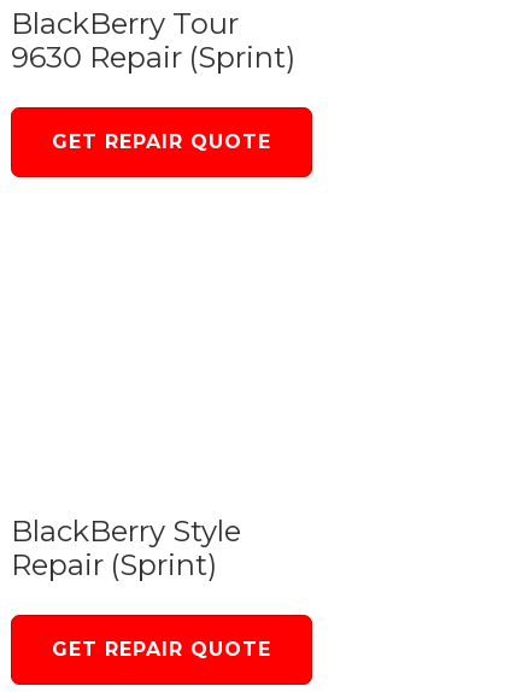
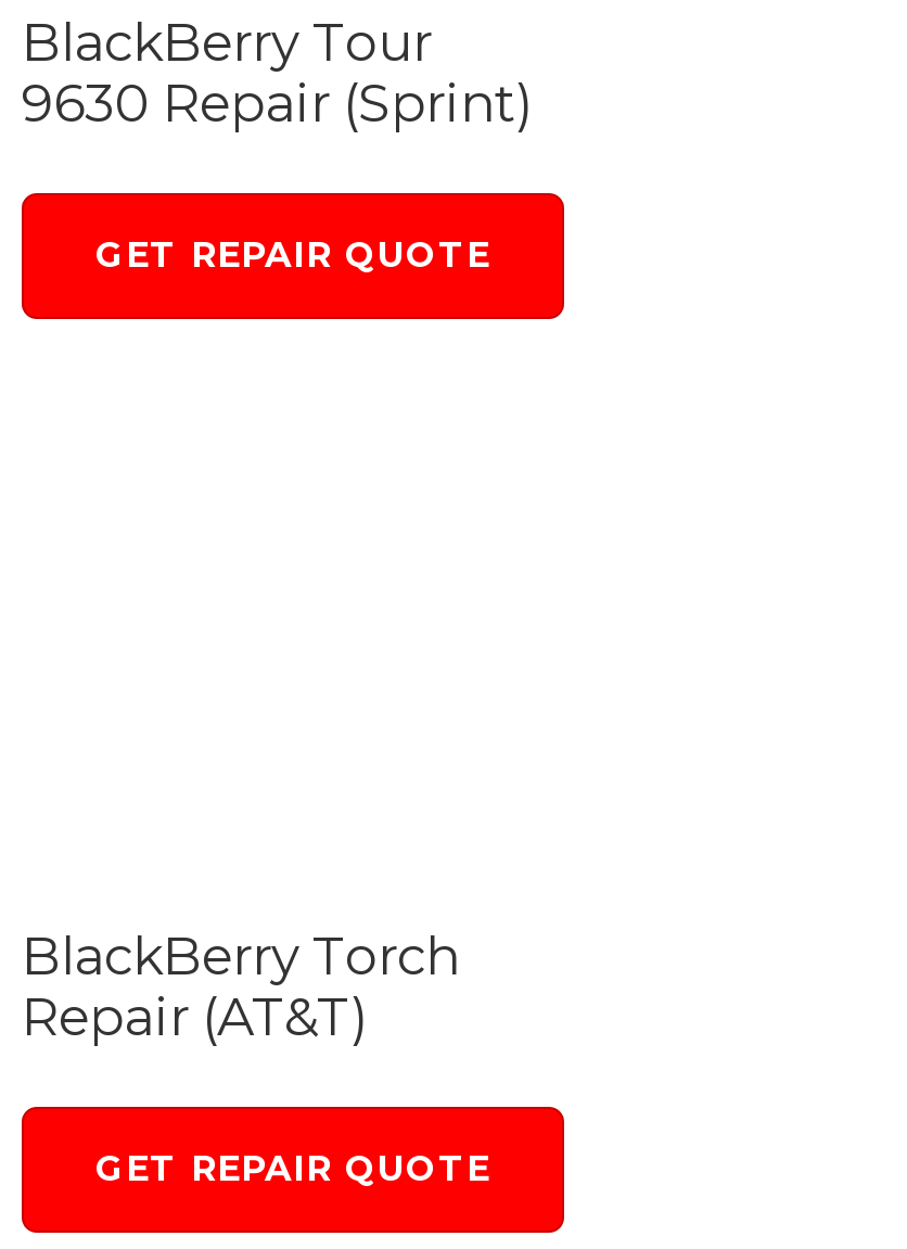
[11,514,241,549] BlackBerry Style -> [22,925,460,987] BlackBerry Torch
[11,547,217,582] Repair (Sprint) -> [22,985,369,1048] Repair (AT&T)

